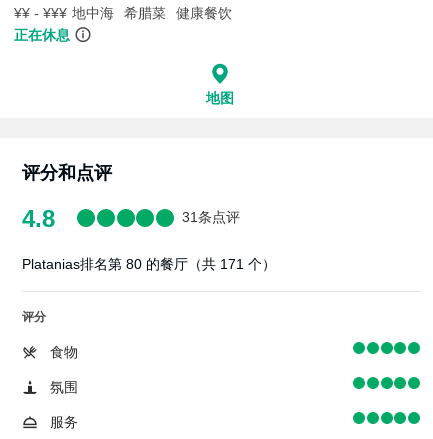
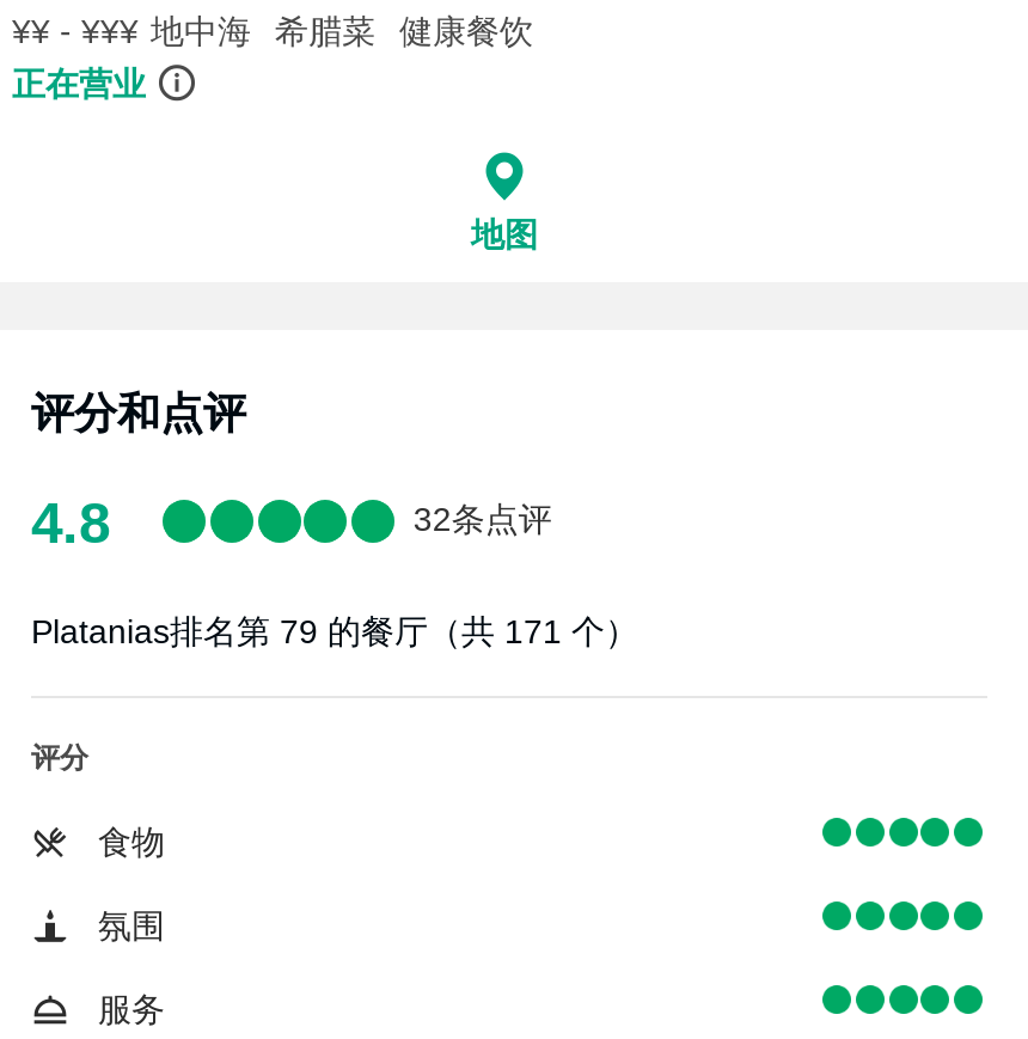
[14,27,70,43] 正在休息 -> [12,64,146,103] 正在营业
[182,209,240,225] 31条点评 -> [413,501,552,539] 32条点评
[22,256,276,272] Platanias排名第 80 的餐厅（共 171 个） -> [31,612,638,650] Platanias排名第 79 的餐厅（共 171 个）

